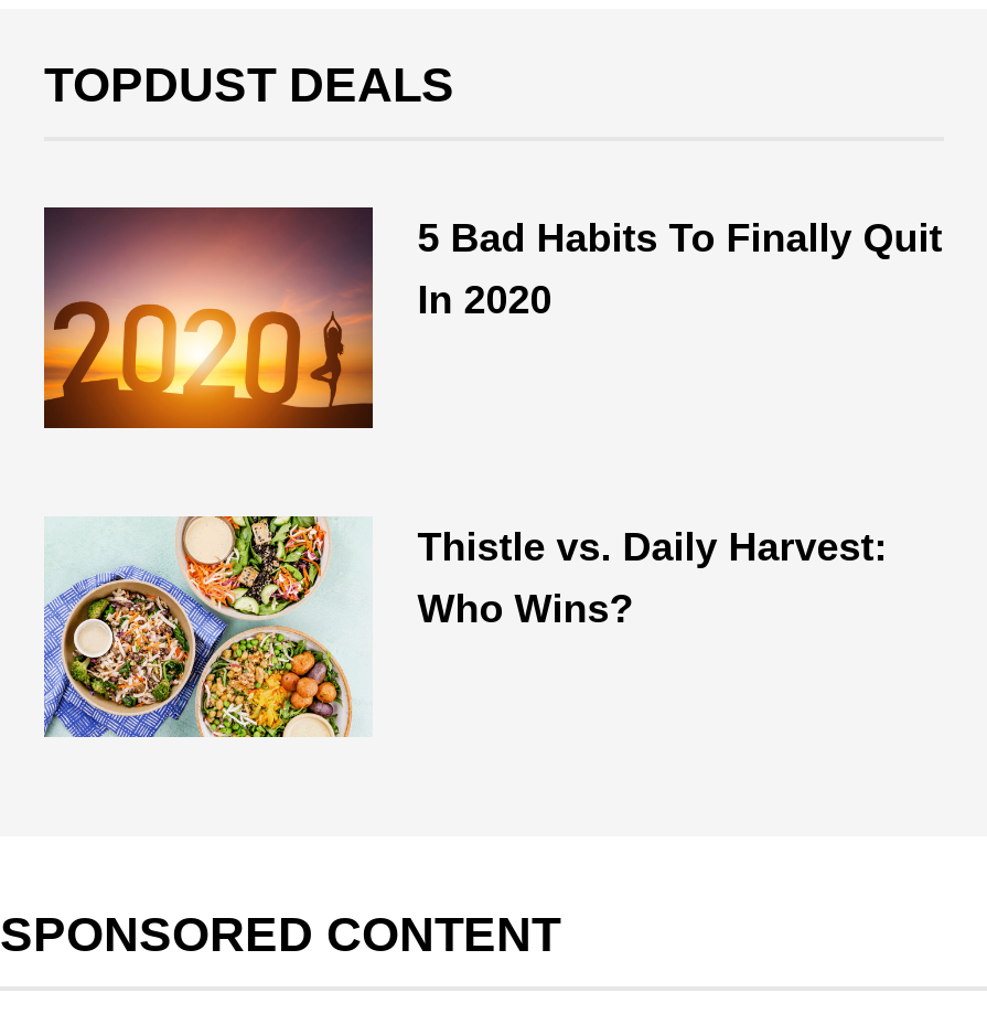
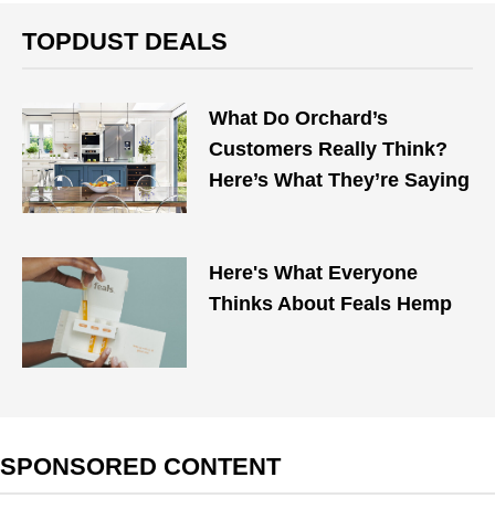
[42,205,942,430] [image] | 5 Bad Habits To Finally Quit | In 2020 -> [21,103,470,214] [image] | What Do Orchard’s | Customers Really Think? | Here’s What They’re Saying
[42,514,887,739] [image] | Thistle vs. Daily Harvest: | Who Wins? -> [21,256,452,369] [image] | Here's What Everyone | Thinks About Feals Hemp

